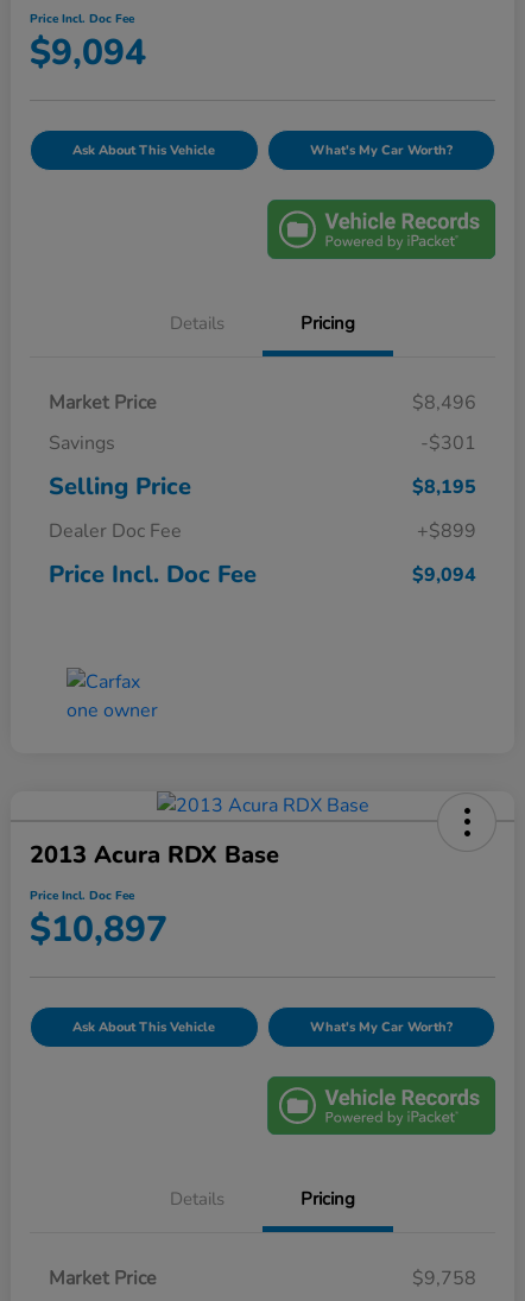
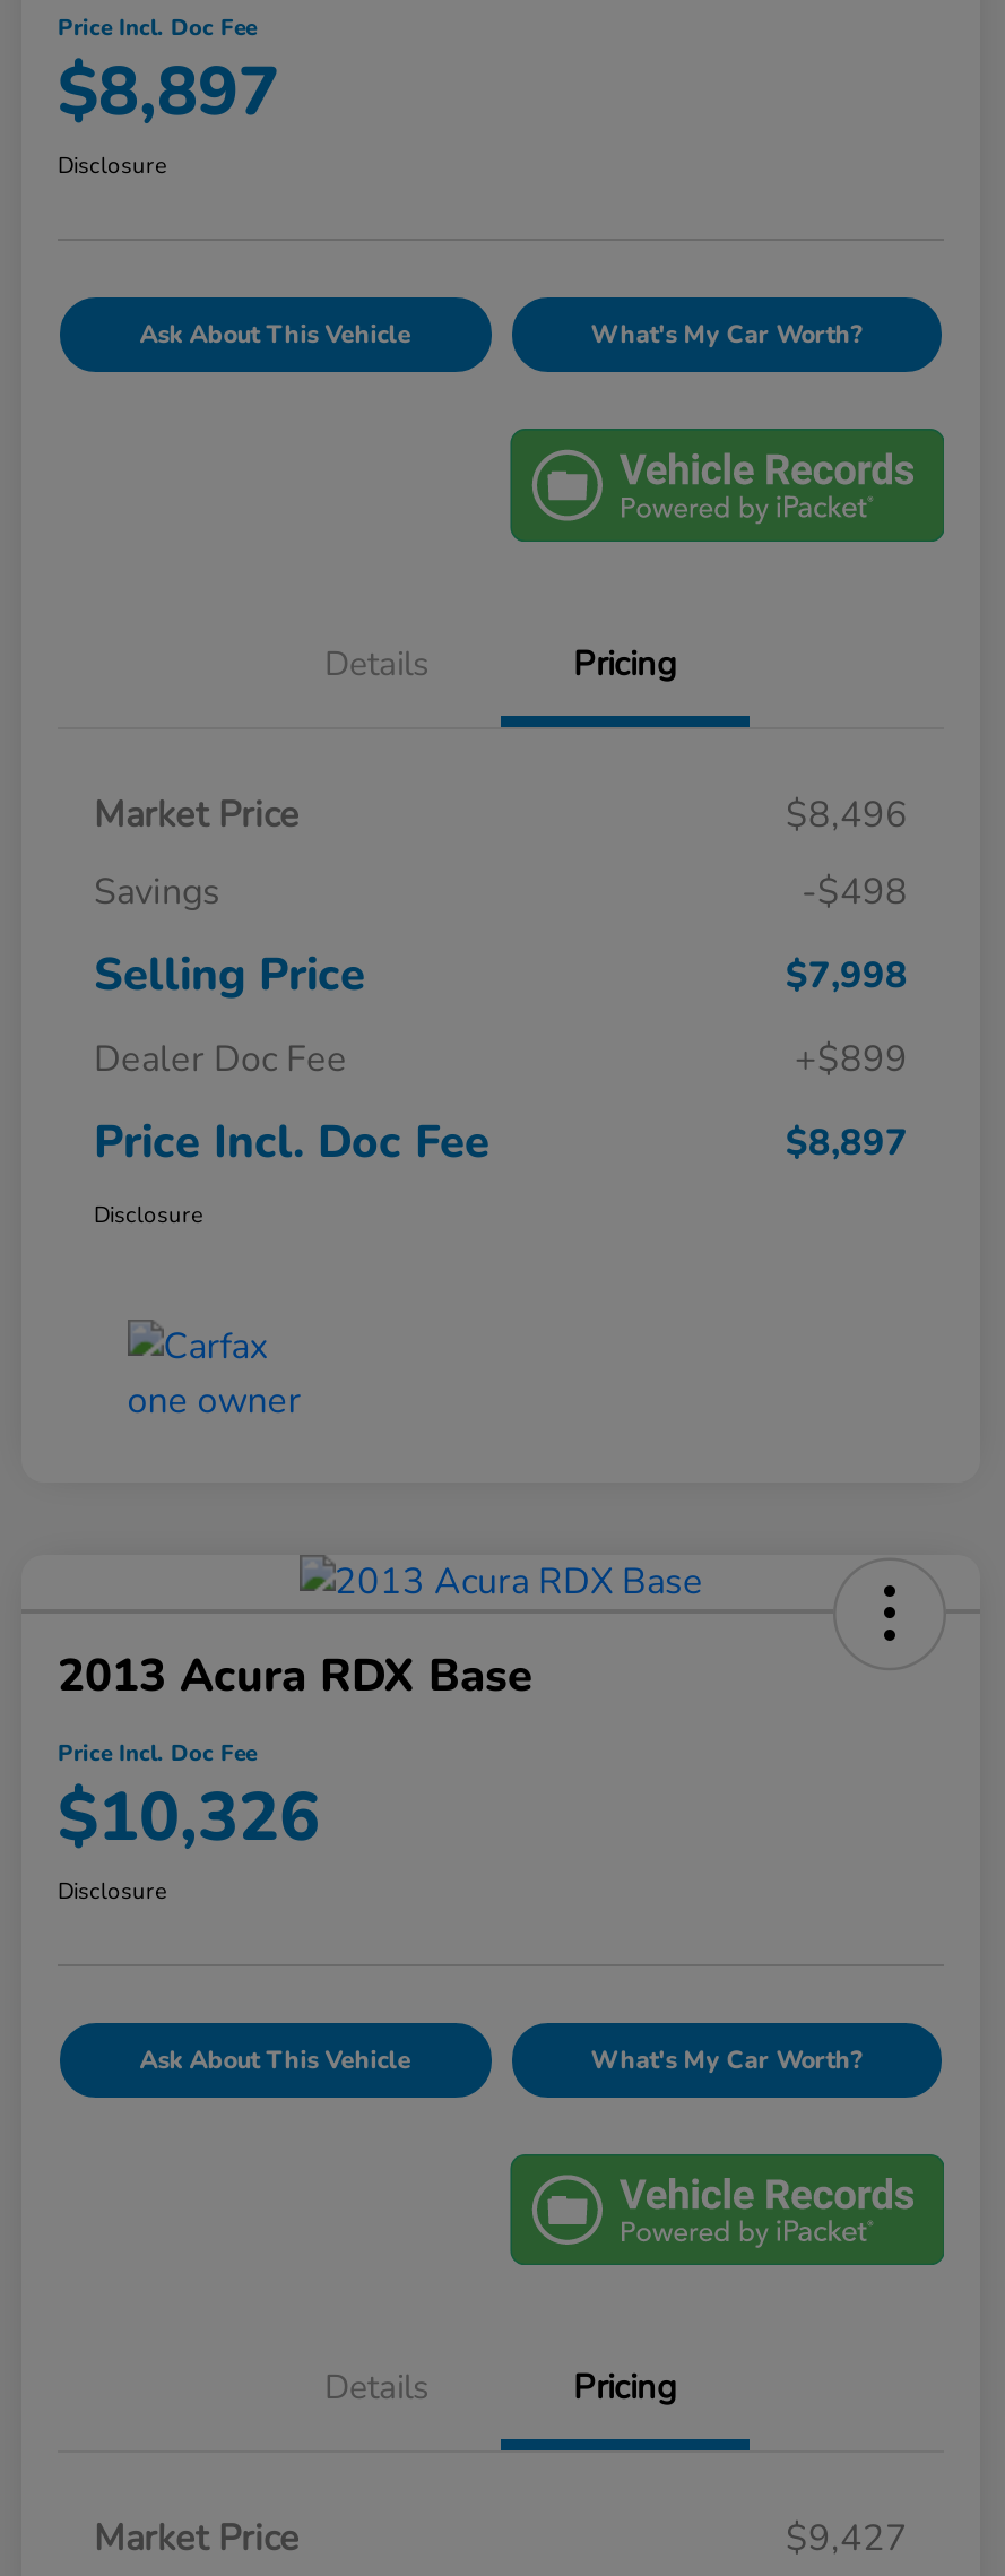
[30,28,146,77] $9,094 -> [58,46,279,182] $8,897 | Disclosure
[420,430,476,456] -$301 -> [802,866,908,916] -$498
[412,473,476,500] $8,195 -> [786,950,908,1000] $7,998
[412,561,476,588] $9,094 -> [94,1117,908,1230] $8,897 | Disclosure
[30,905,167,953] $10,897 -> [58,1771,320,1907] $10,326 | Disclosure
[412,1266,476,1292] $9,758 -> [786,2514,908,2564] $9,427

